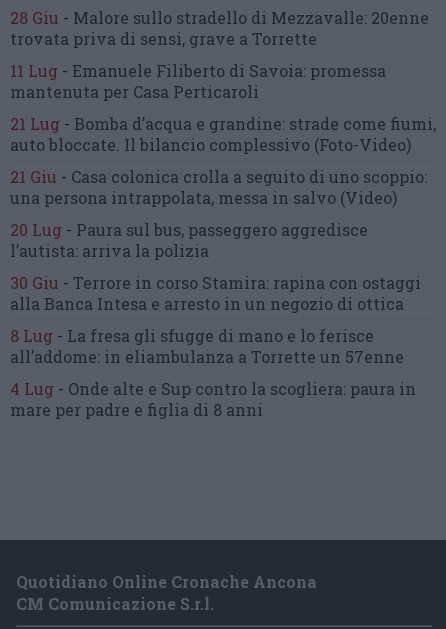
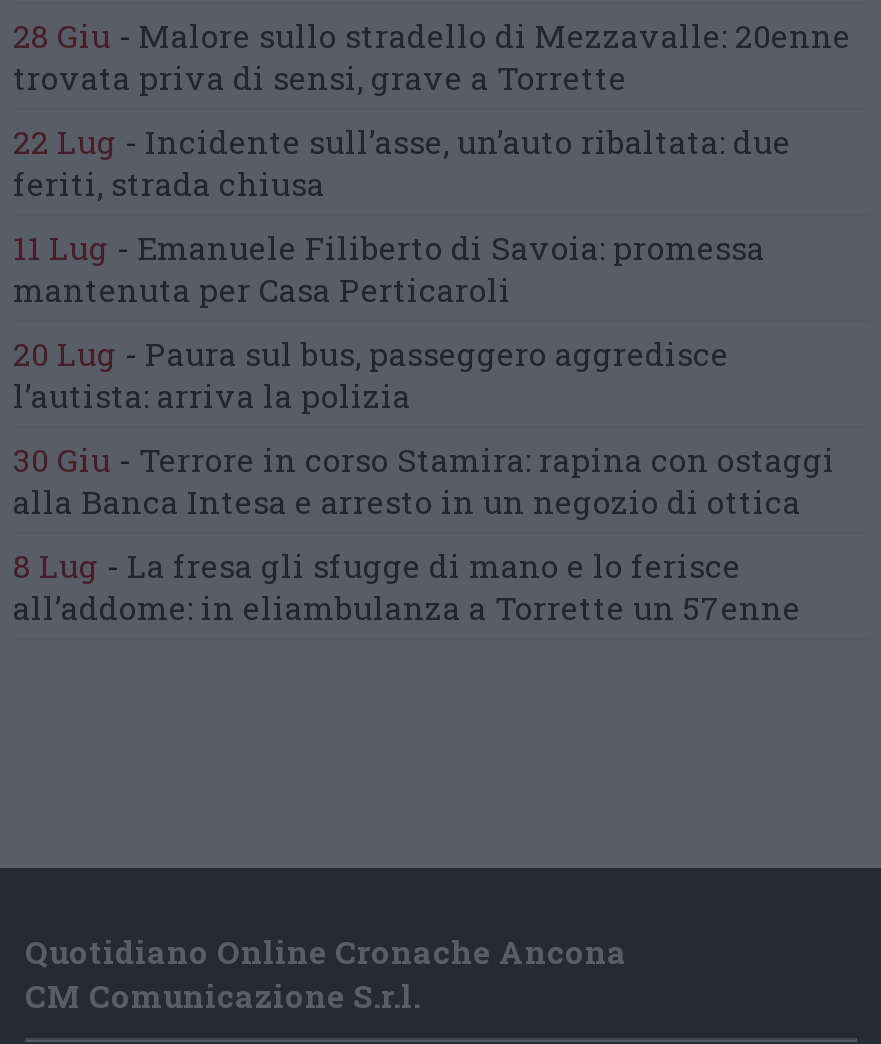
none -> [13,120,791,204] 22 Lug - Incidente sull’asse, un’auto ribaltata: due | feriti, strada chiusa
moved [10,60,386,102] -> [13,226,765,310]: 11 Lug - Emanuele Filiberto di Savoia: promessa | mantenuta per Casa Perticaroli
[10,113,436,208] 21 Lug - Bomba d’acqua e grandine: strade come fiumi, | auto bloccate. Il bilancio complessivo (Foto-Video) | 21 Giu - Casa colonica crolla a seguito di uno scoppio: | una persona intrappolata, messa in salvo (Video) -> none
[10,378,416,420] 4 Lug - Onde alte e Sup contro la scogliera: paura in | mare per padre e figlia di 8 anni -> none

